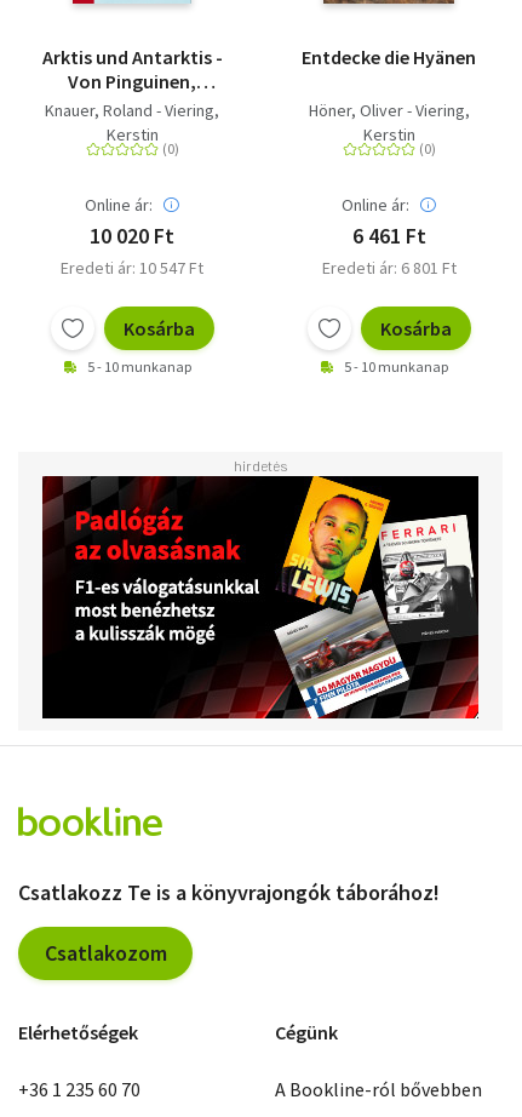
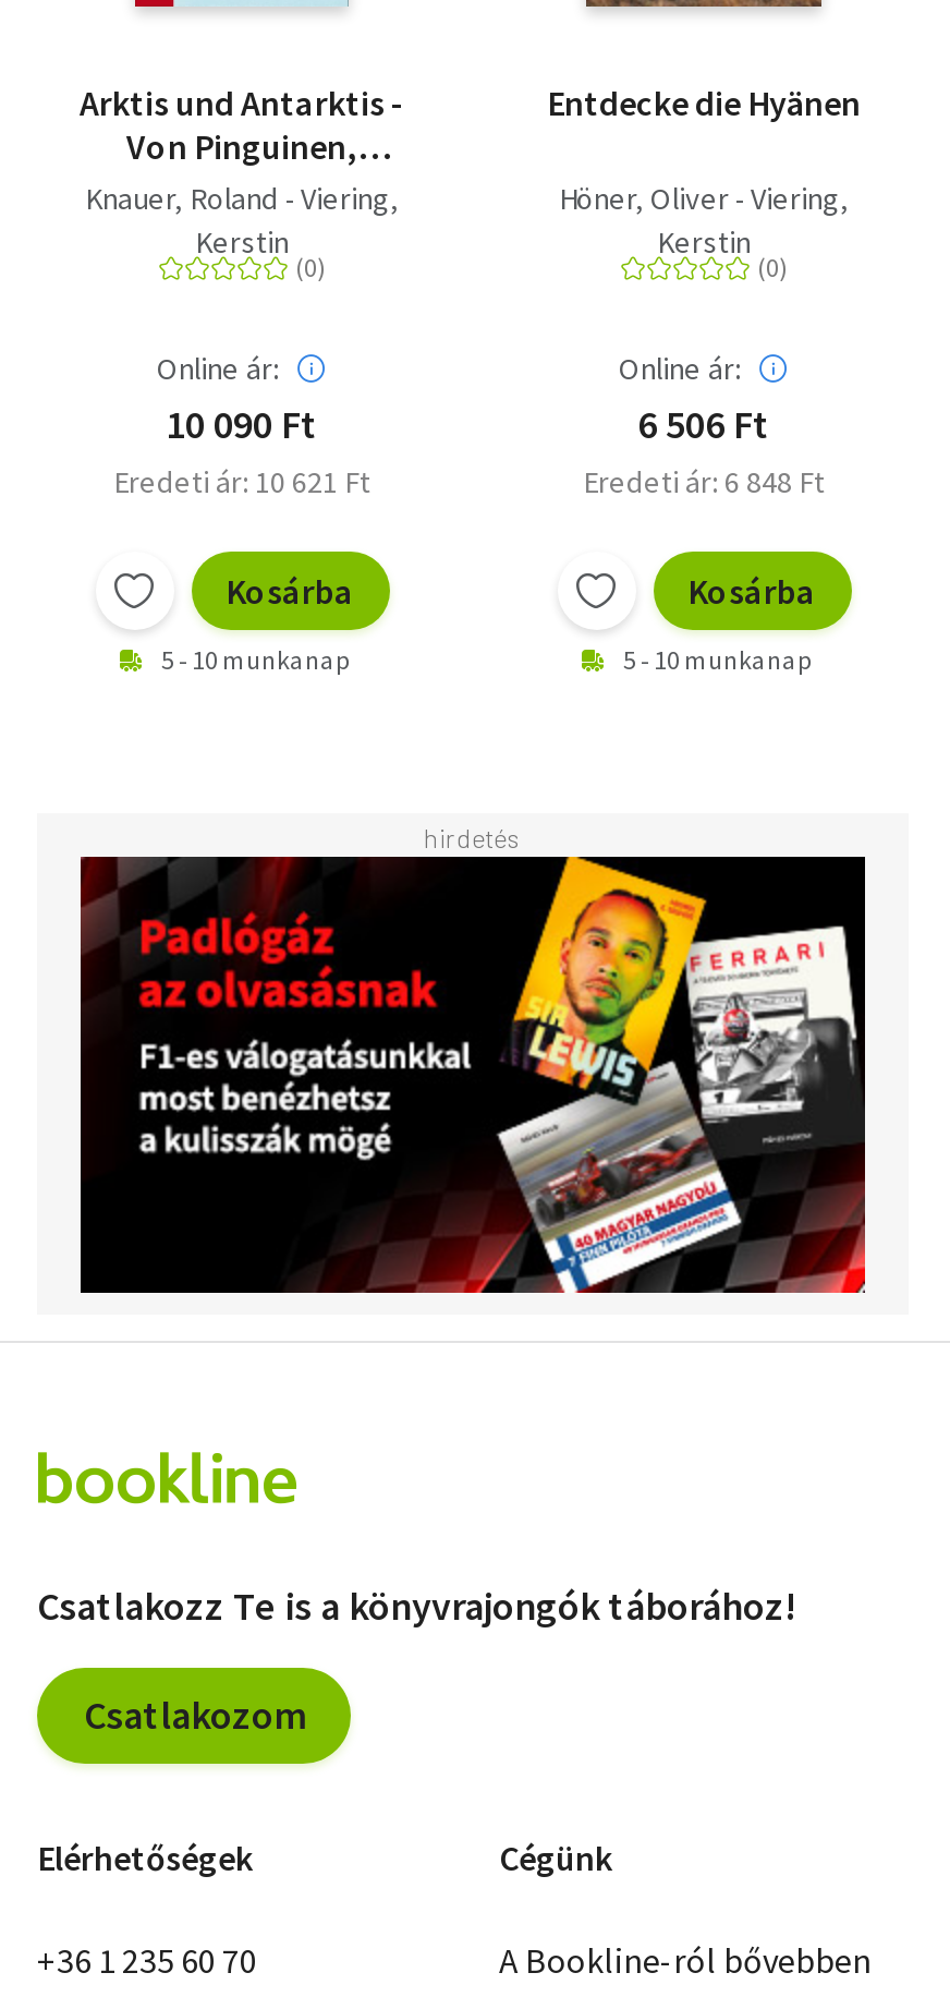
[90,222,174,250] 10 020 Ft -> [166,399,318,450] 10 090 Ft
[352,222,426,250] 6 461 Ft -> [637,399,770,450] 6 506 Ft
[61,257,203,279] Eredeti ár: 10 547 Ft -> [113,463,370,502] Eredeti ár: 10 621 Ft
[322,257,456,279] Eredeti ár: 6 801 Ft -> [583,463,825,502] Eredeti ár: 6 848 Ft

